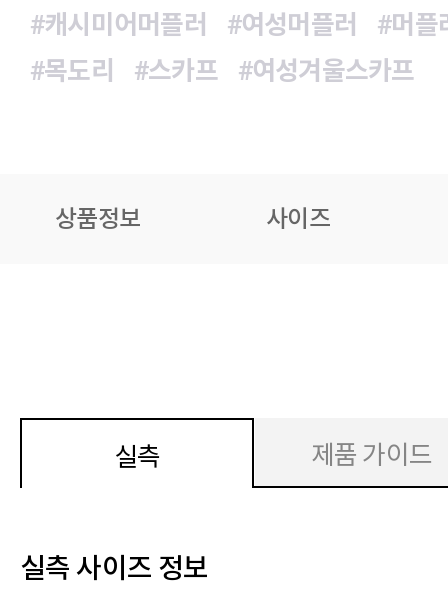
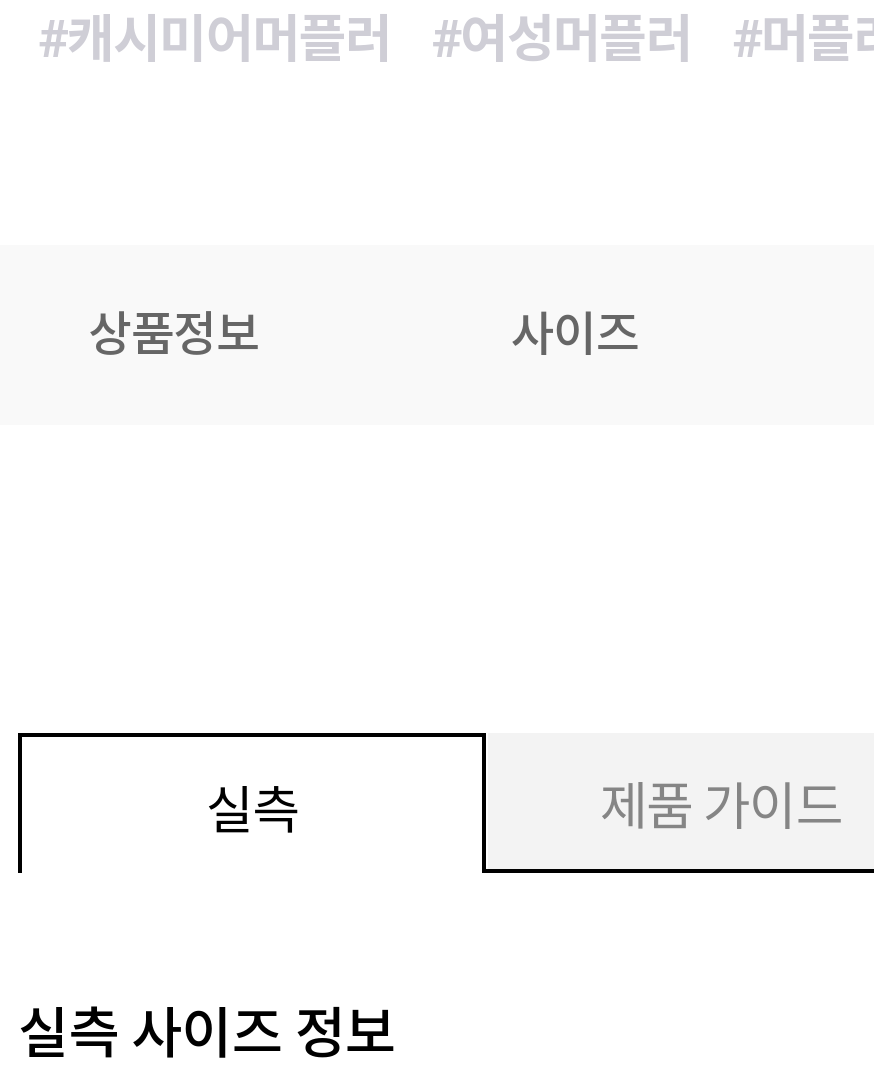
[30,55,414,85] #목도리 | #스카프 | #여성겨울스카프 -> none

